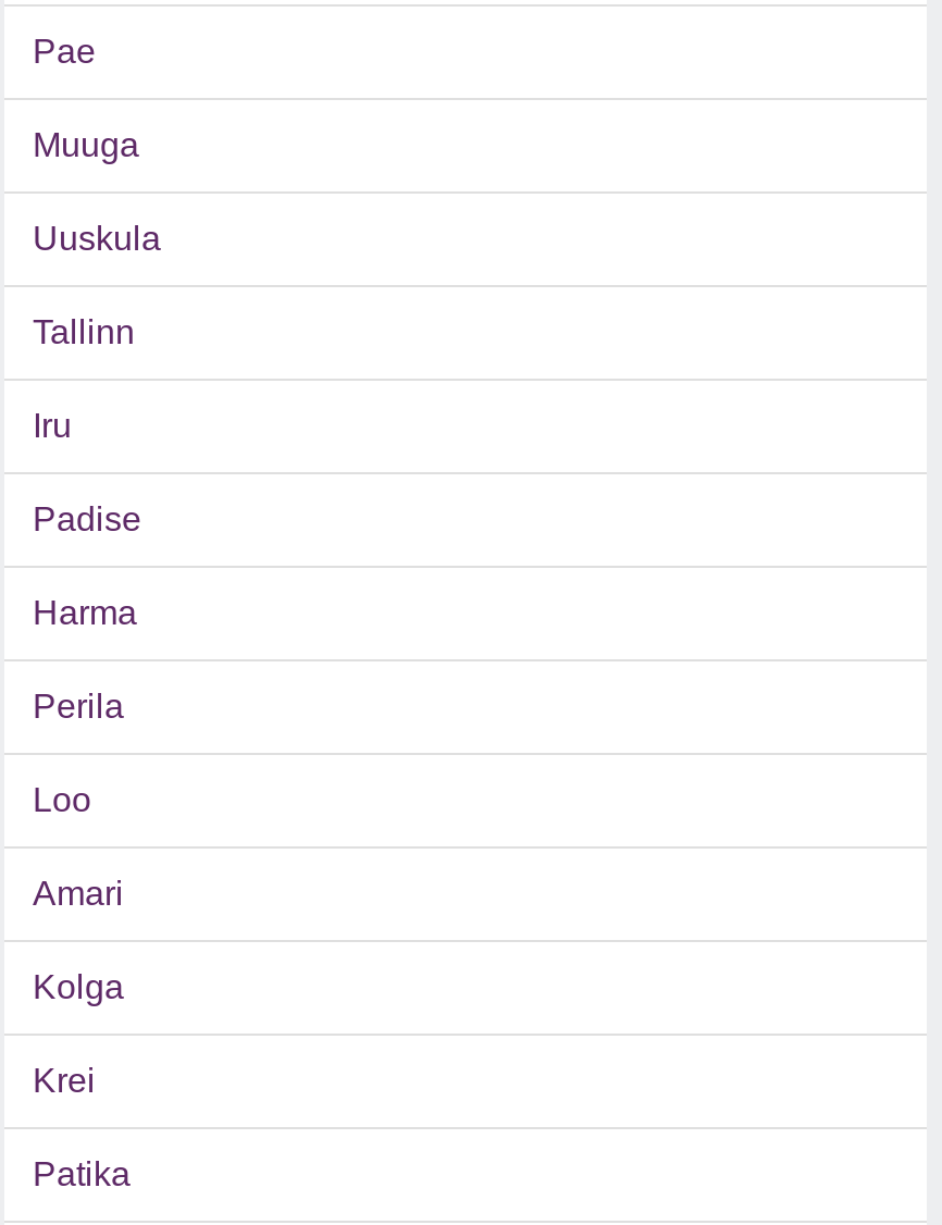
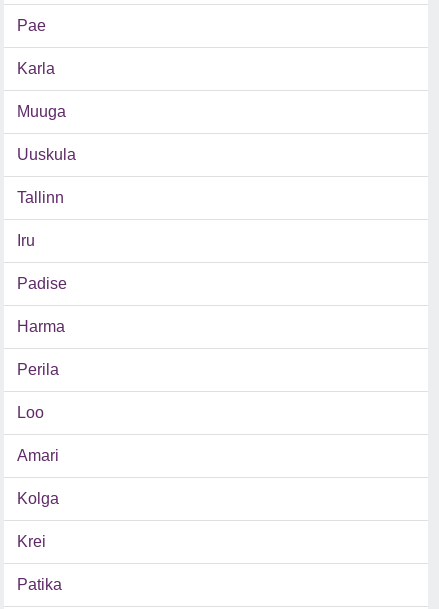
none -> [17,60,55,77] Karla

